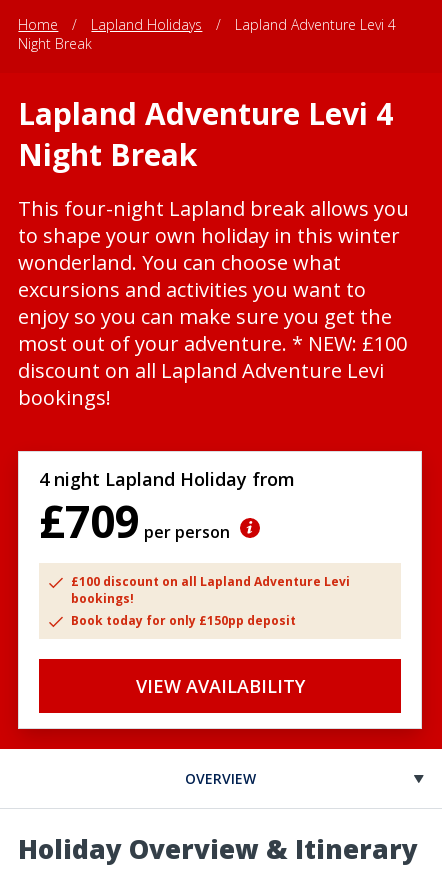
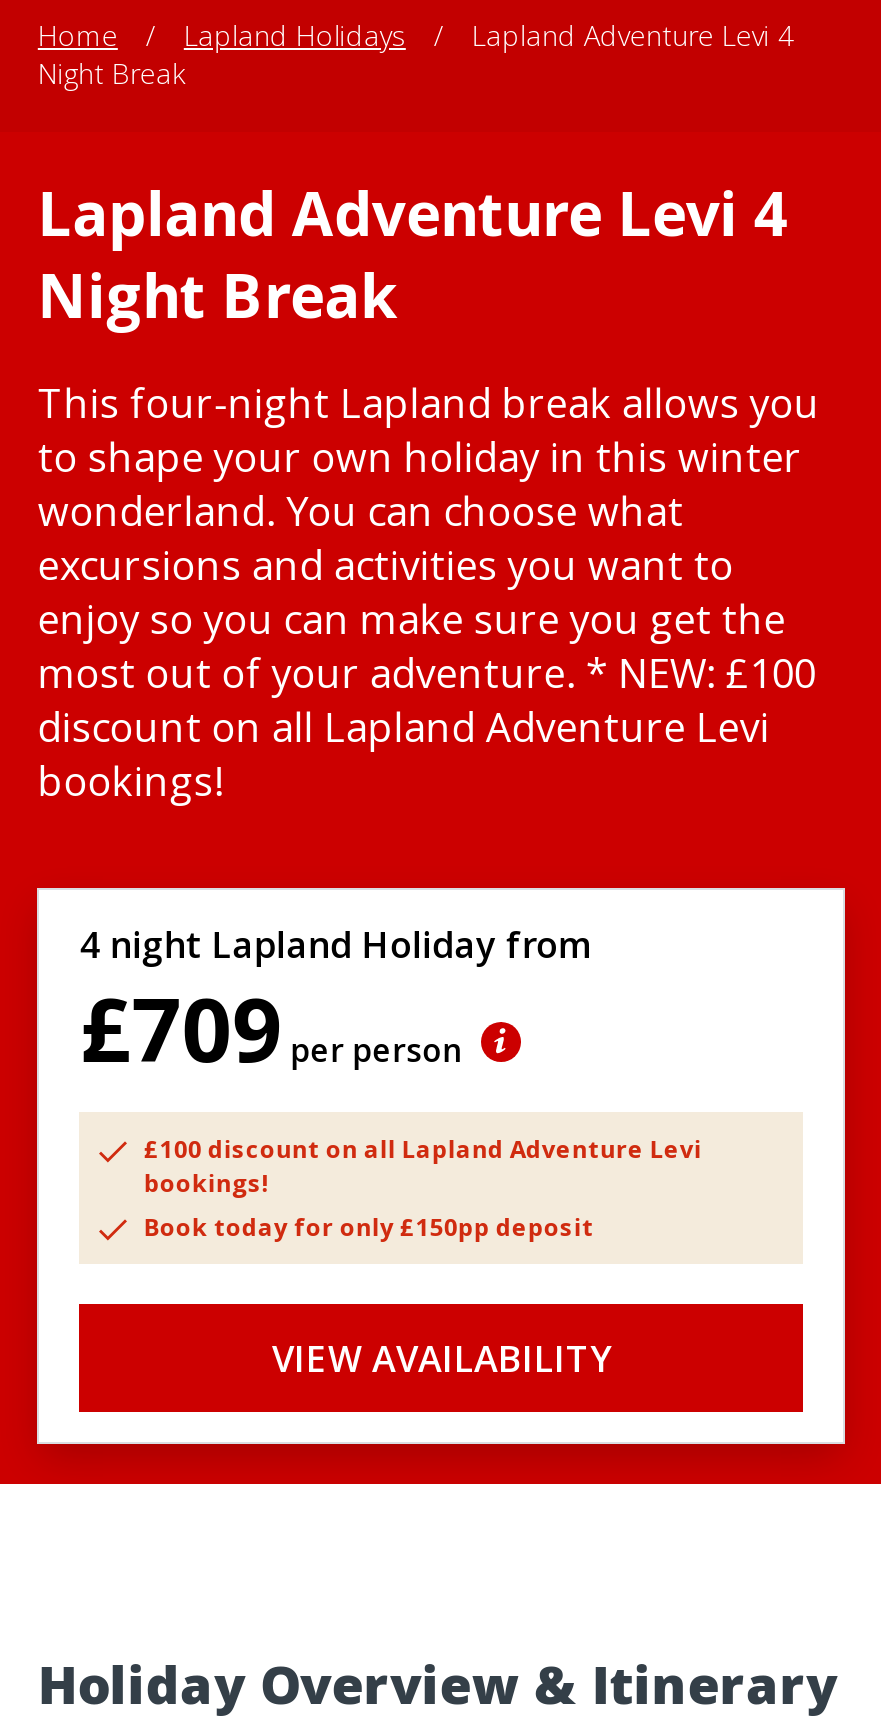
[184,769,255,788] OVERVIEW -> none

